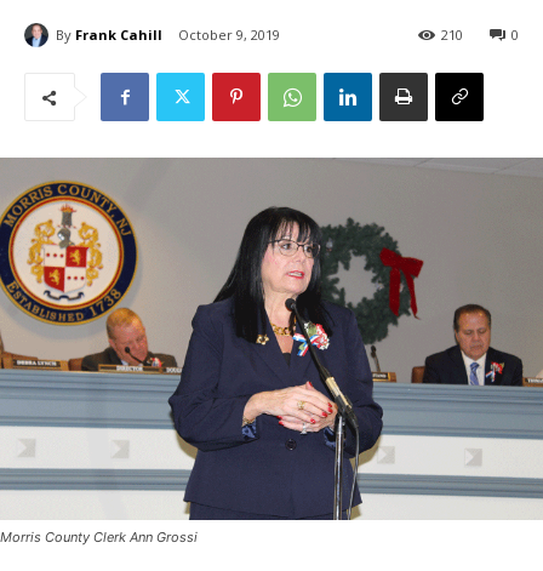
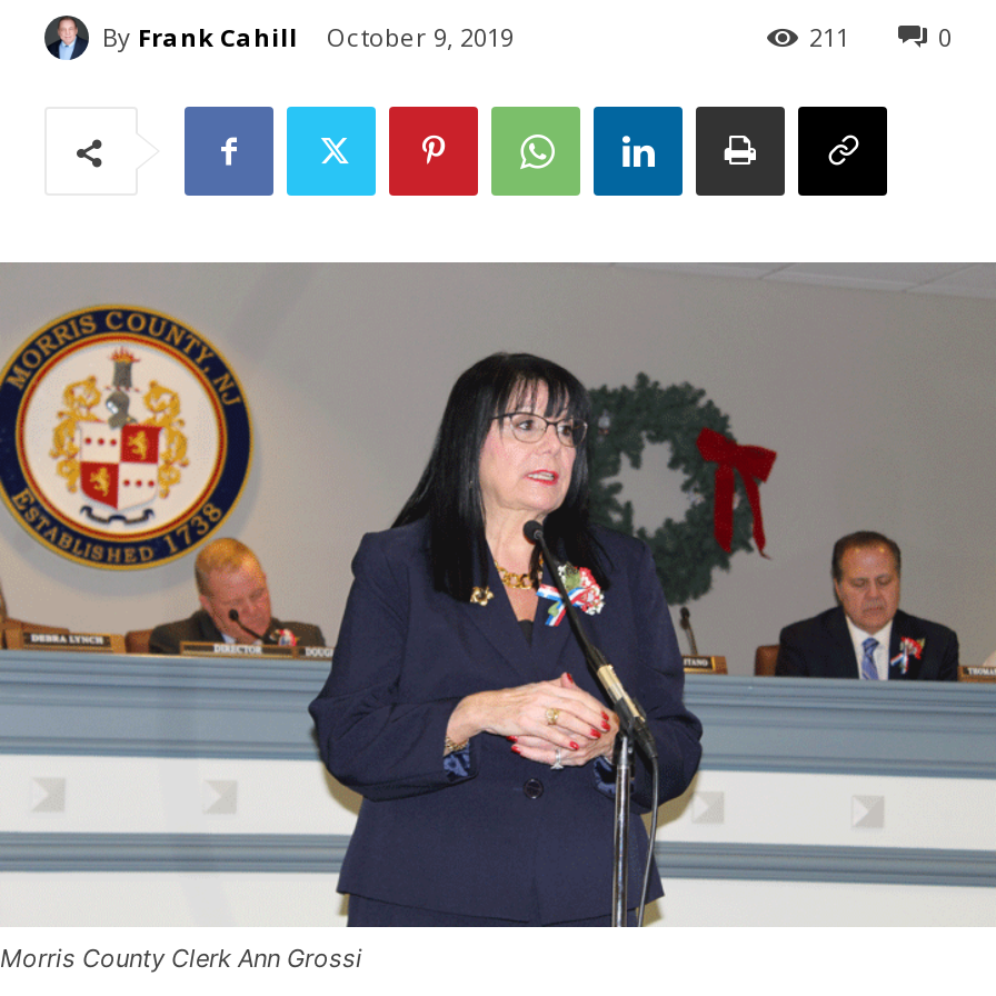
[441,26,463,44] 210 -> [809,20,849,54] 211

